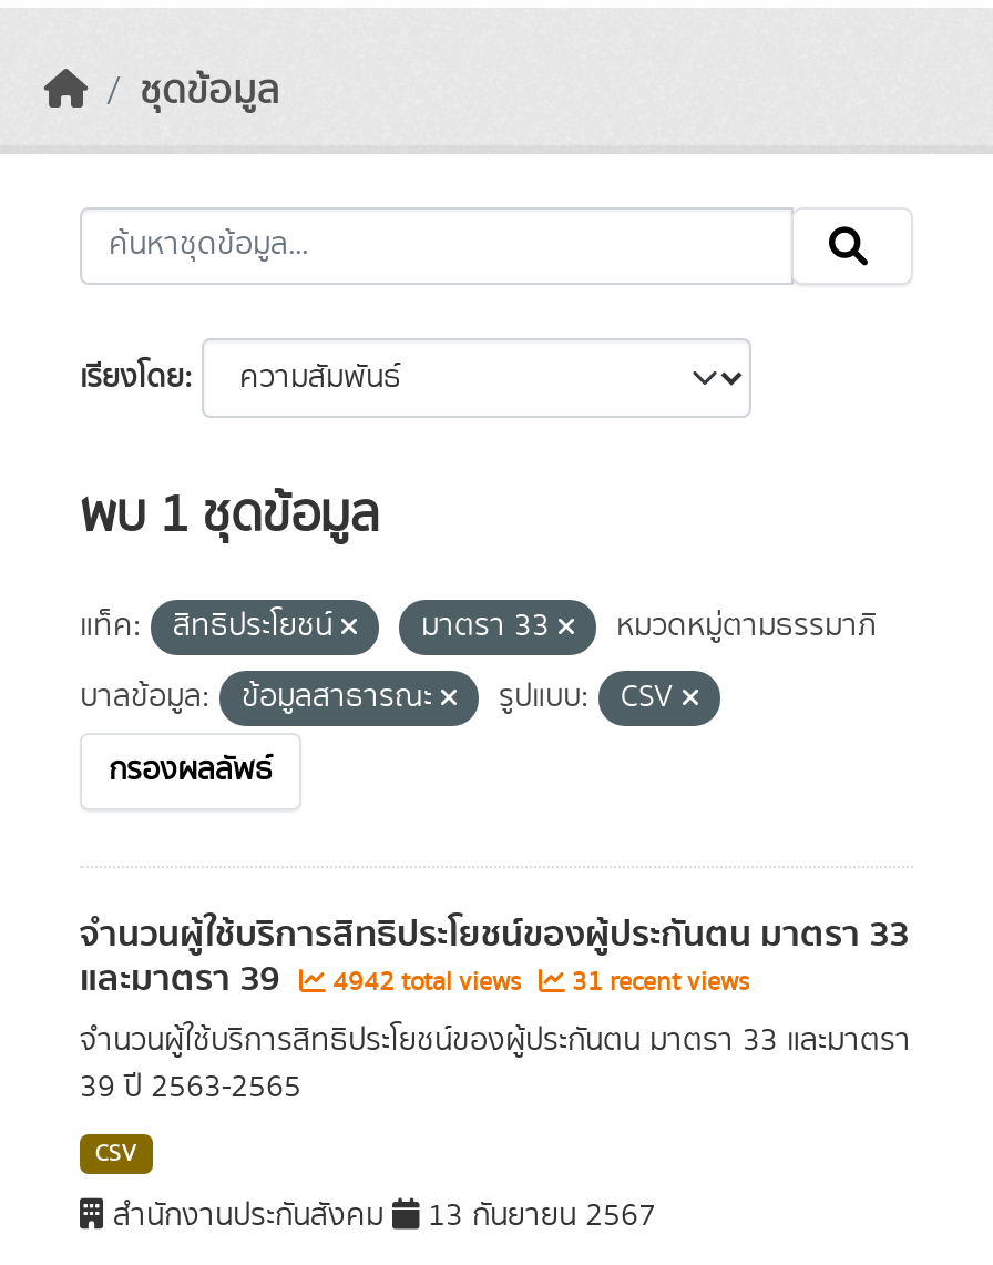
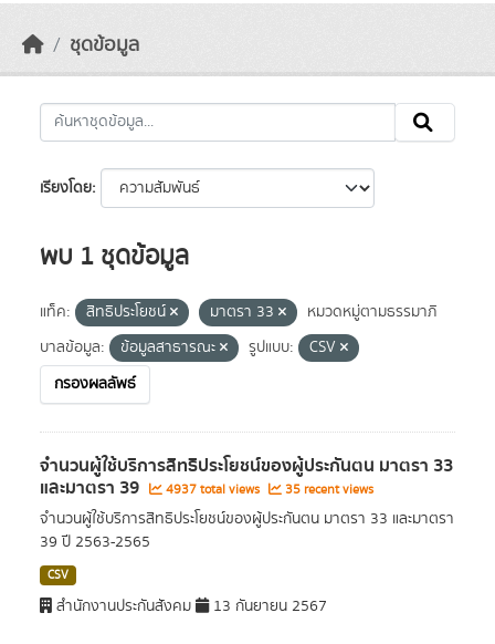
[326,963,528,1001] 4942 total views -> [162,480,263,499] 4937 total views
[565,963,749,1001] 31 recent views -> [282,480,373,499] 35 recent views

